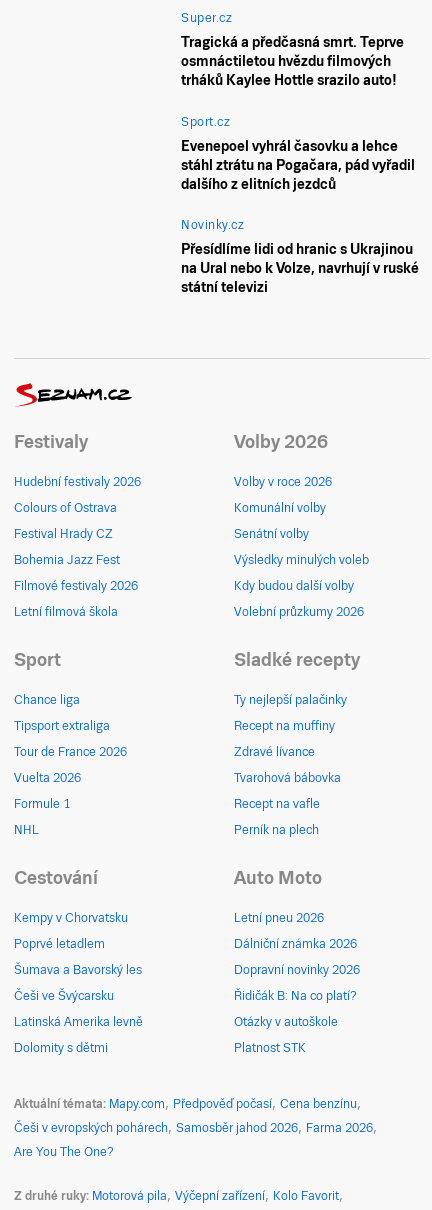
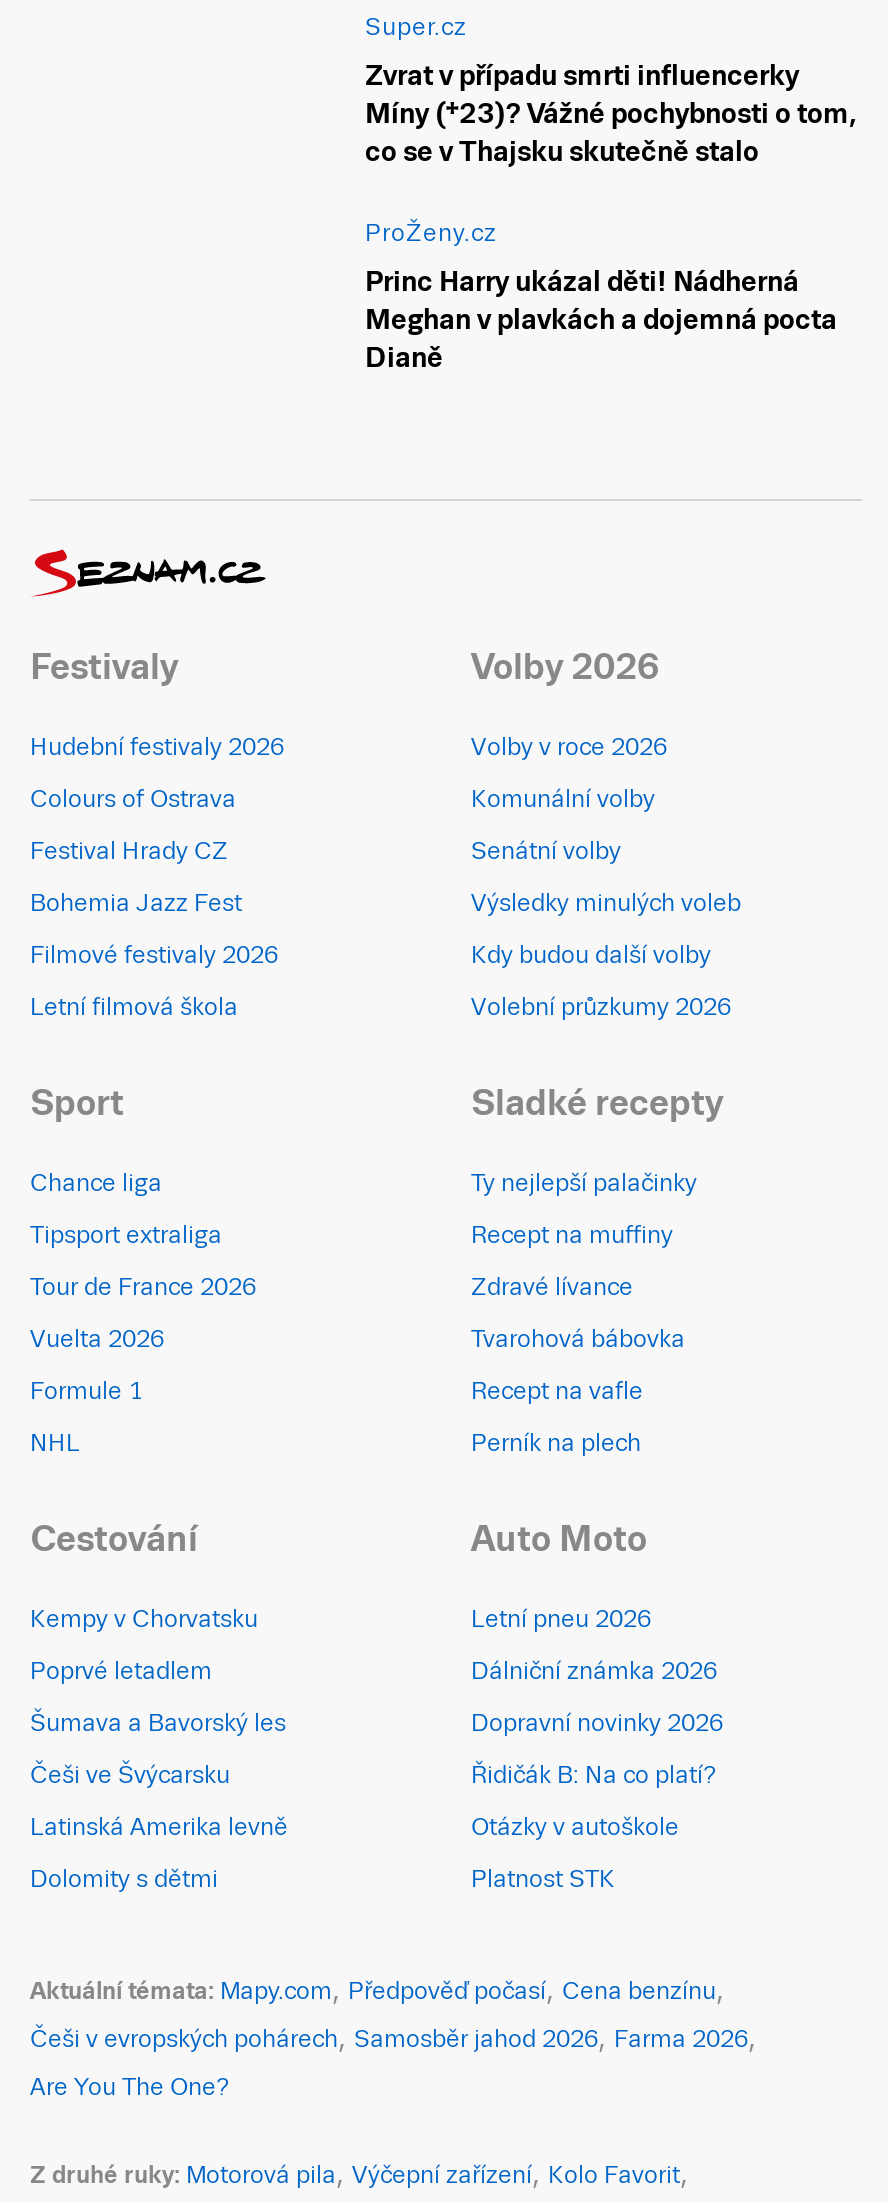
[181,34,419,295] Tragická a předčasná smrt. Teprve | osmnáctiletou hvězdu filmových | trháků Kaylee Hottle srazilo auto! | Sport.cz | Evenepoel vyhrál časovku a lehce | stáhl ztrátu na Pogačara, pád vyřadil | dalšího z elitních jezdců | Novinky.cz | Přesídlíme lidi od hranic s Ukrajinou | na Ural nebo k Volze, navrhují v ruské | státní televizi -> [365,59,857,374] Zvrat v případu smrti influencerky | Míny (†23)? Vážné pochybnosti o tom, | co se v Thajsku skutečně stalo | ProŽeny.cz | Princ Harry ukázal děti! Nádherná | Meghan v plavkách a dojemná pocta | Dianě

